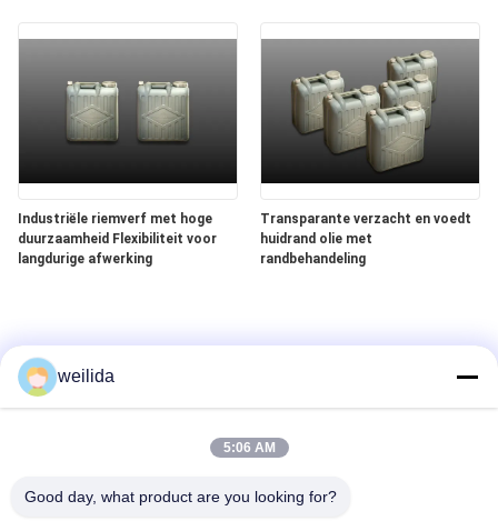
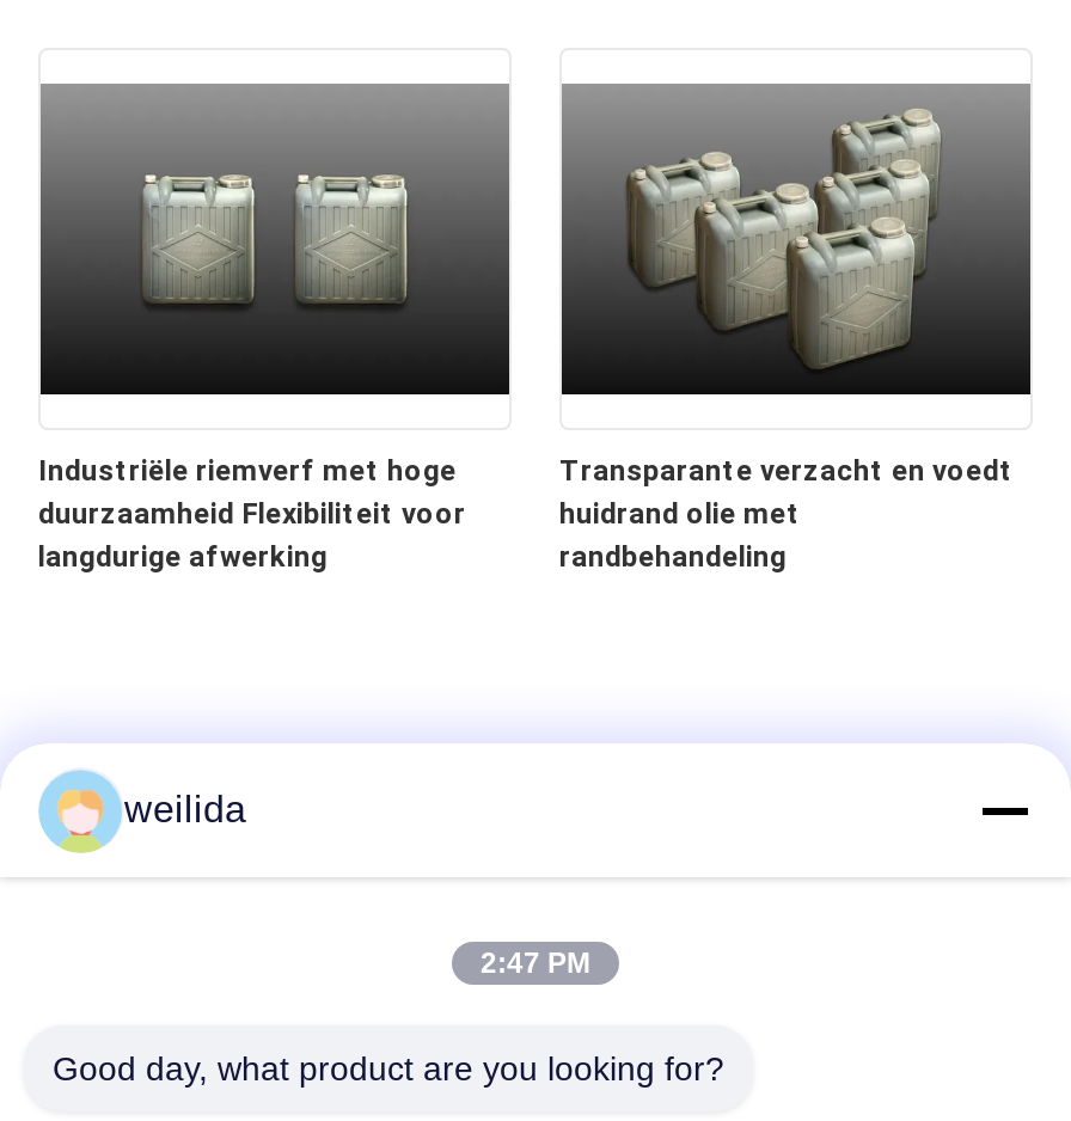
[223,440,275,455] 5:06 AM -> [481,947,590,980] 2:47 PM

